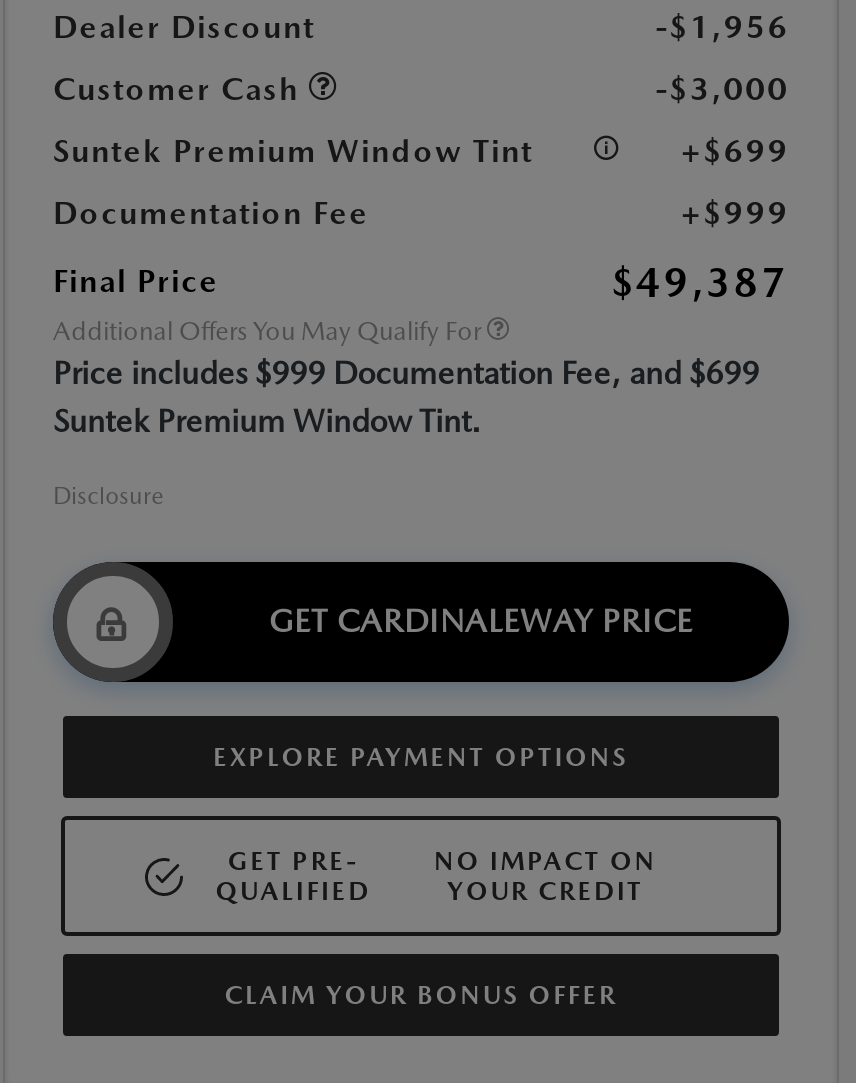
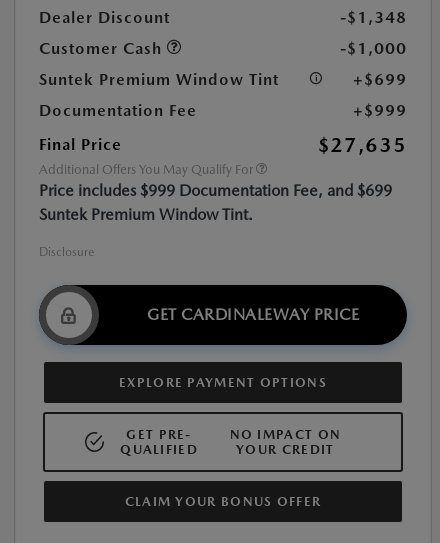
[655,9,789,47] -$1,956 -> [340,8,407,27] -$1,348
[655,71,789,109] -$3,000 -> [340,39,407,58] -$1,000
[611,259,789,307] $49,387 -> [318,133,407,157] $27,635

